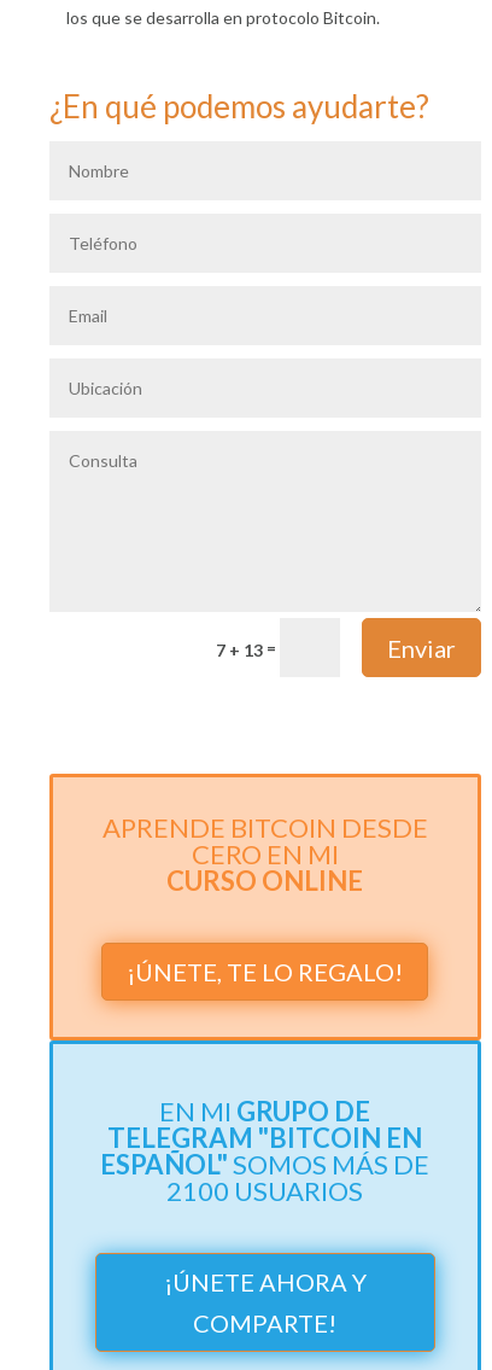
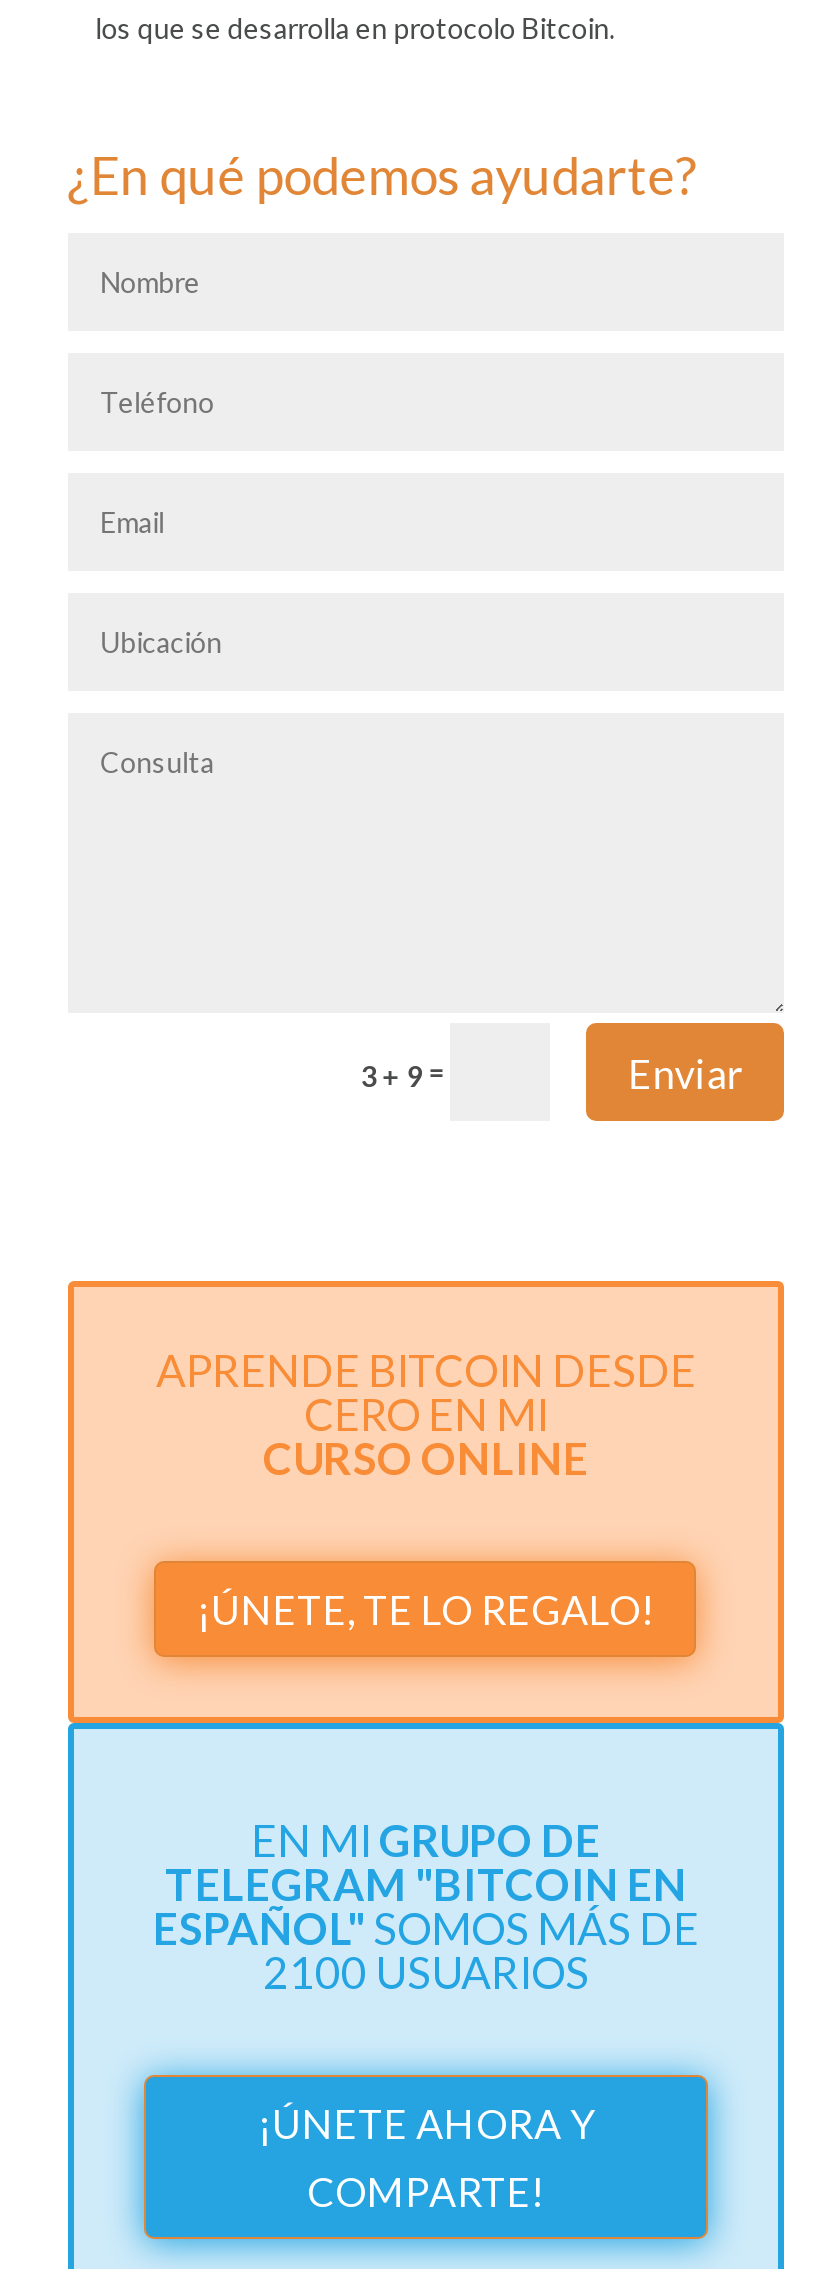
[216,638,280,661] 7 + 13 = -> [360,1056,450,1094] 3 + 9 =

